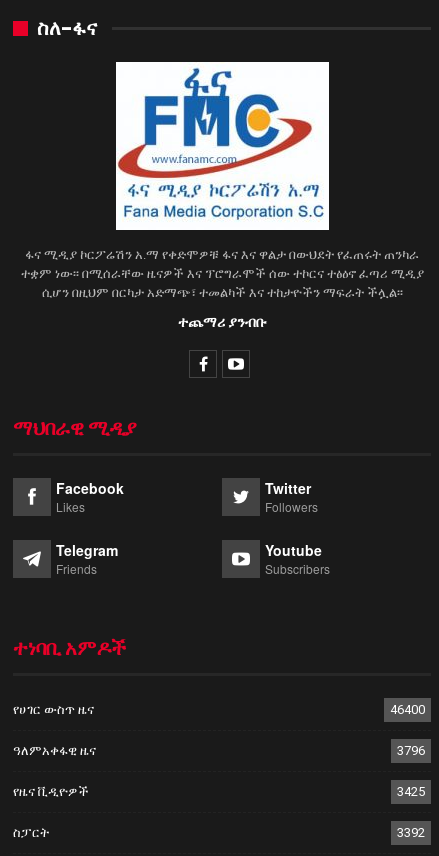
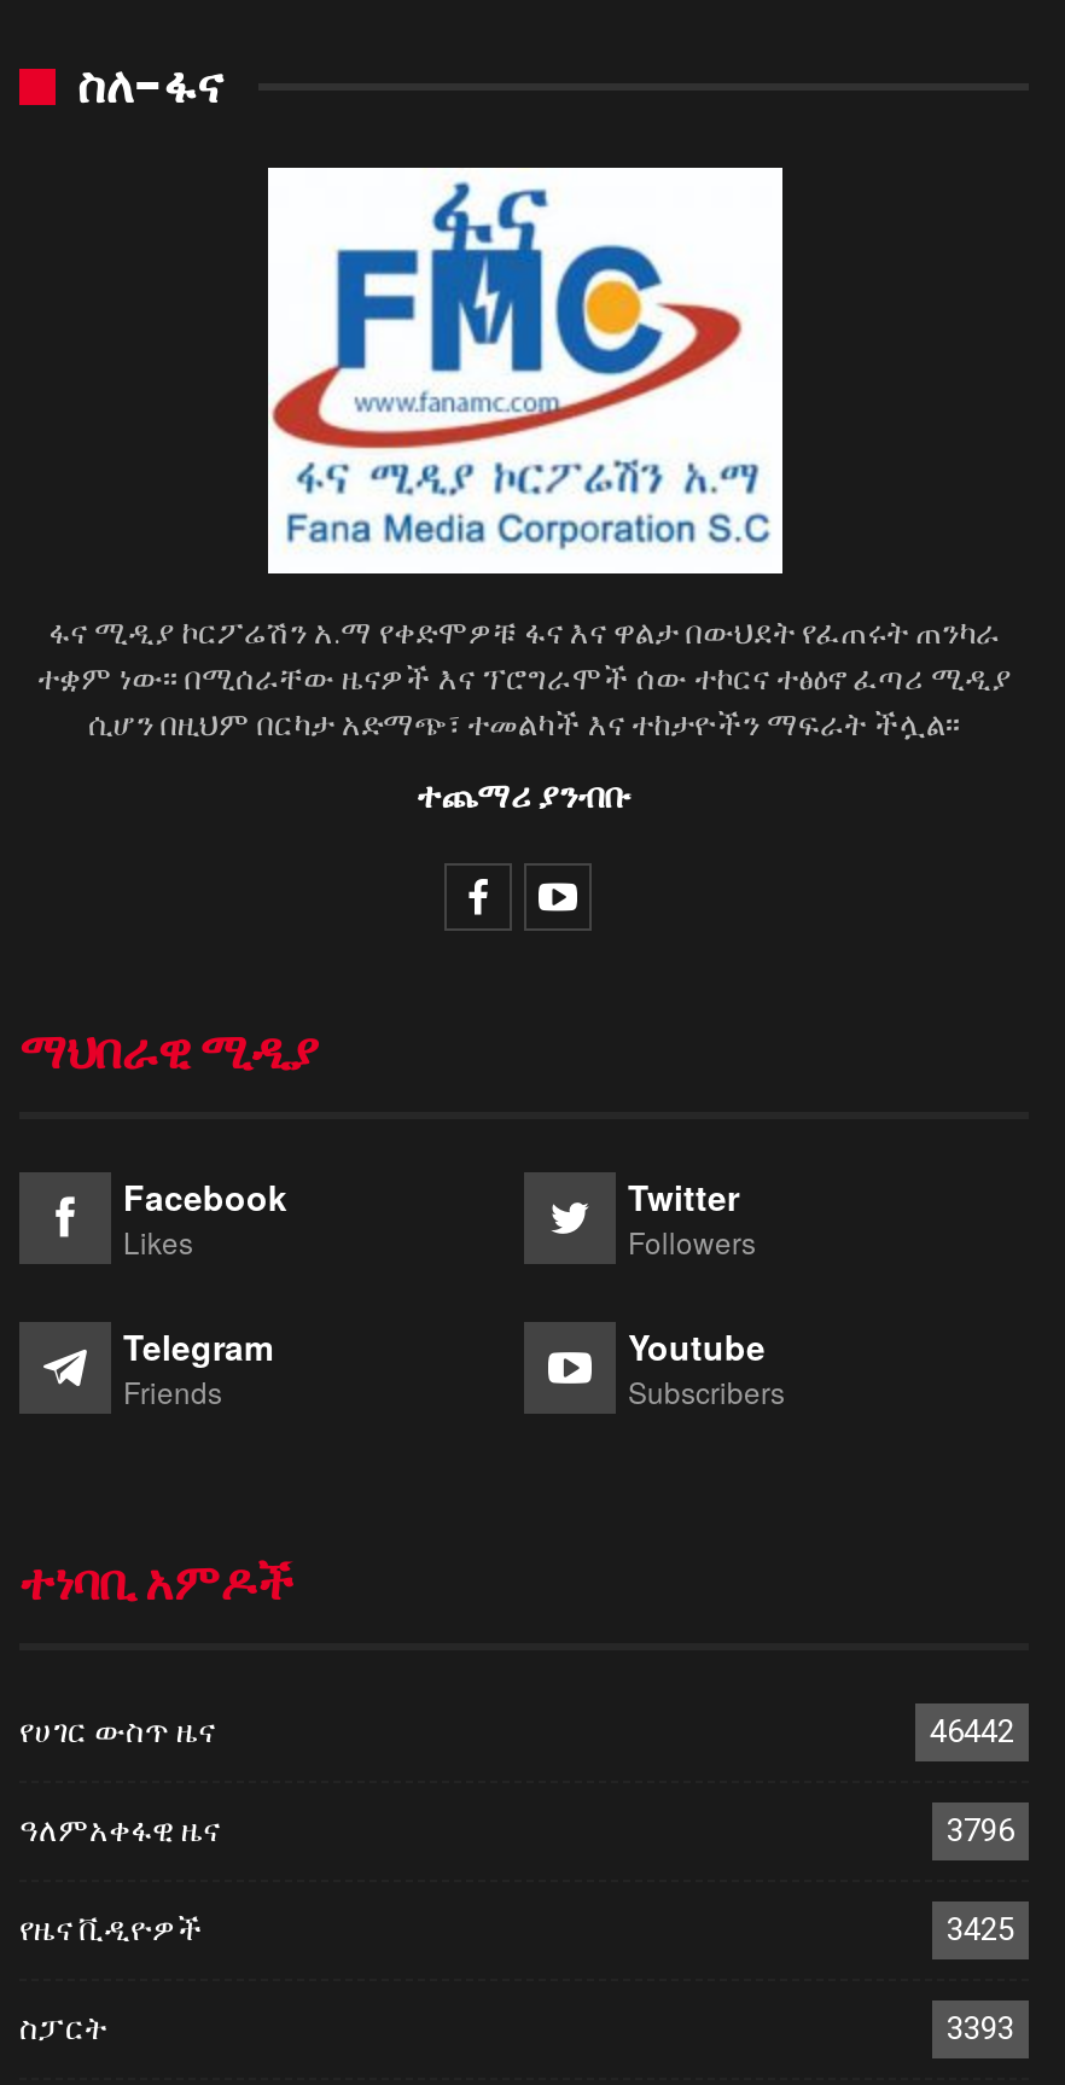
[390,702,425,717] 46400 -> [930,1713,1014,1749] 46442
[397,825,425,840] 3392 -> [947,2010,1014,2046] 3393

